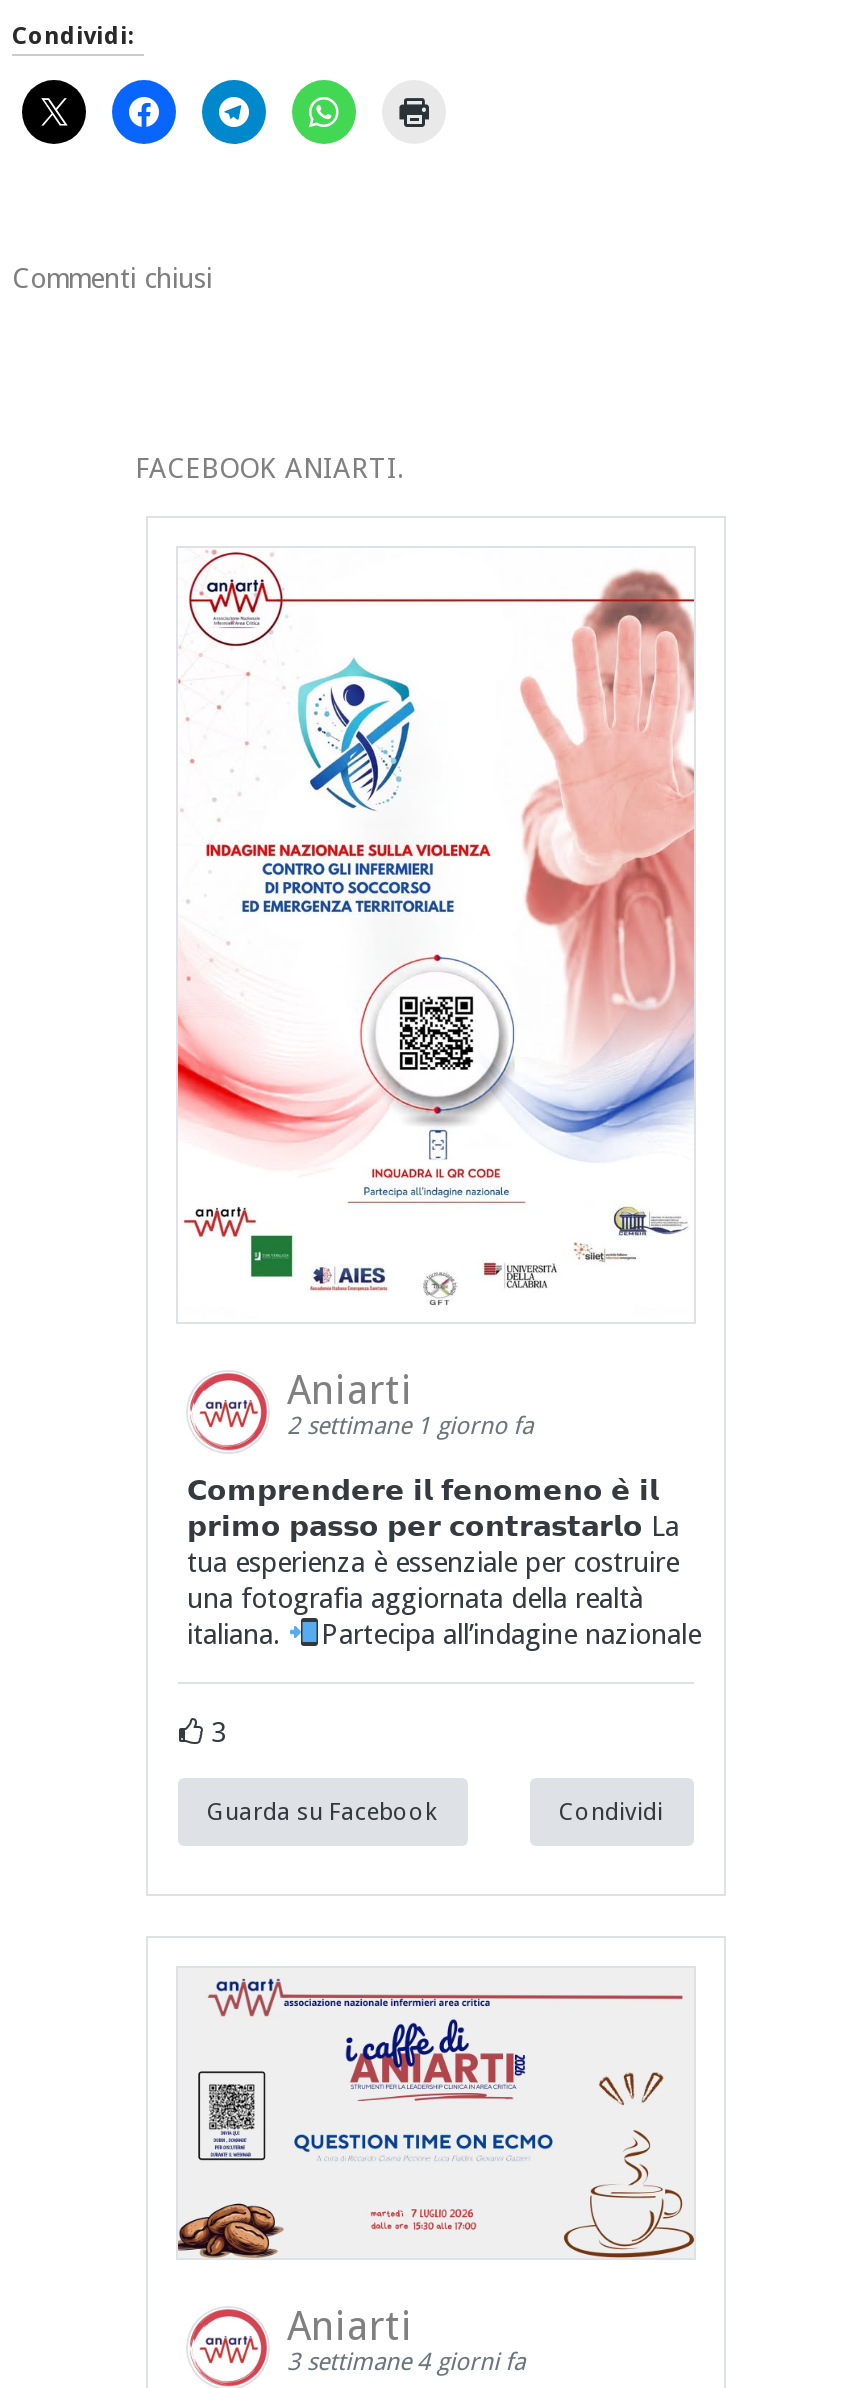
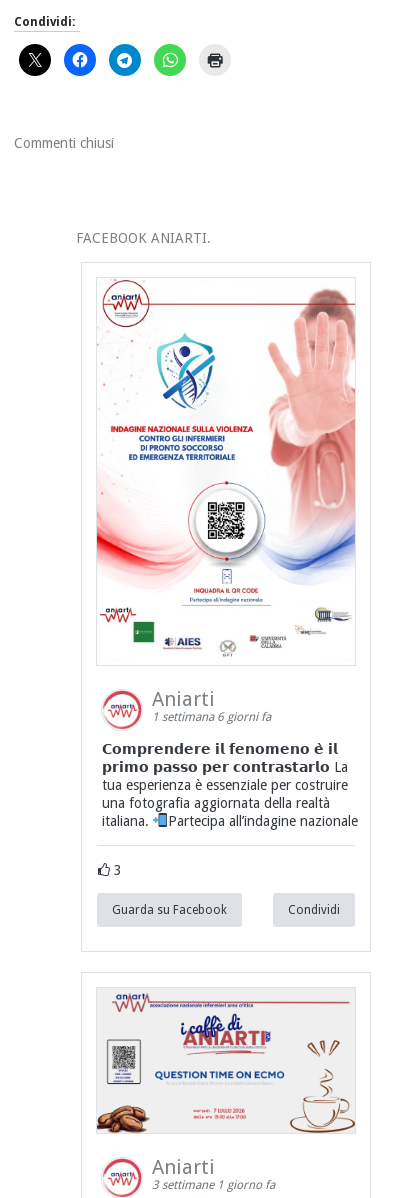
[287,1411,533,1439] 2 settimane 1 giorno fa -> [151,710,270,724] 1 settimana 6 giorni fa
[287,2347,525,2375] 3 settimane 4 giorni fa -> [151,1178,274,1192] 3 settimane 1 giorno fa

